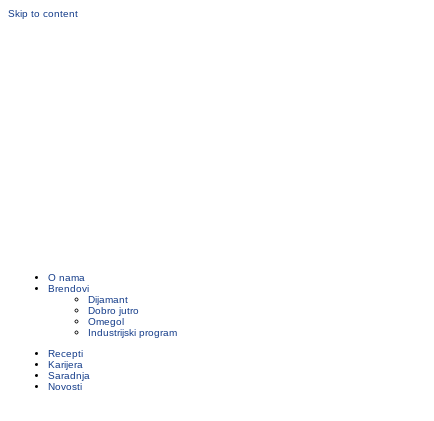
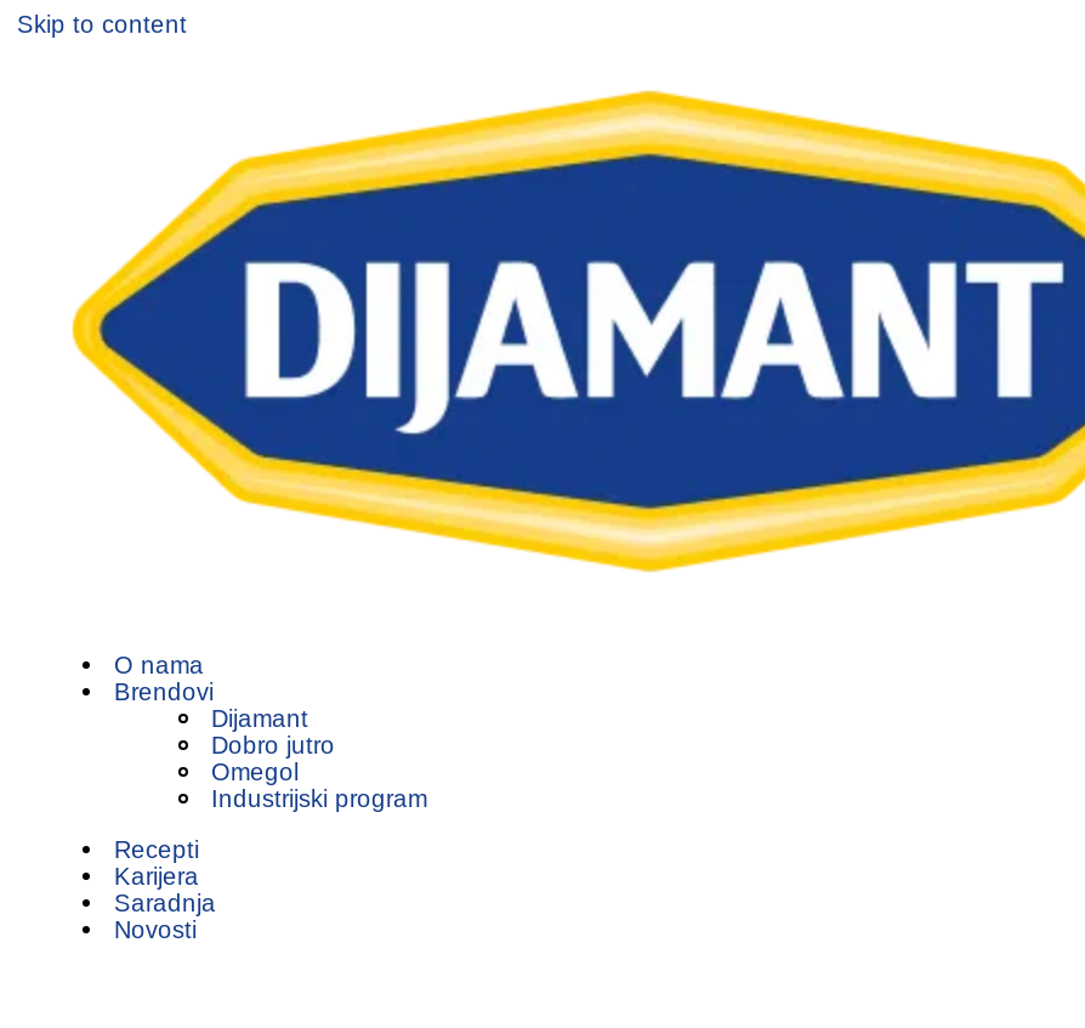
none -> [70,89,1078,574] [image]

